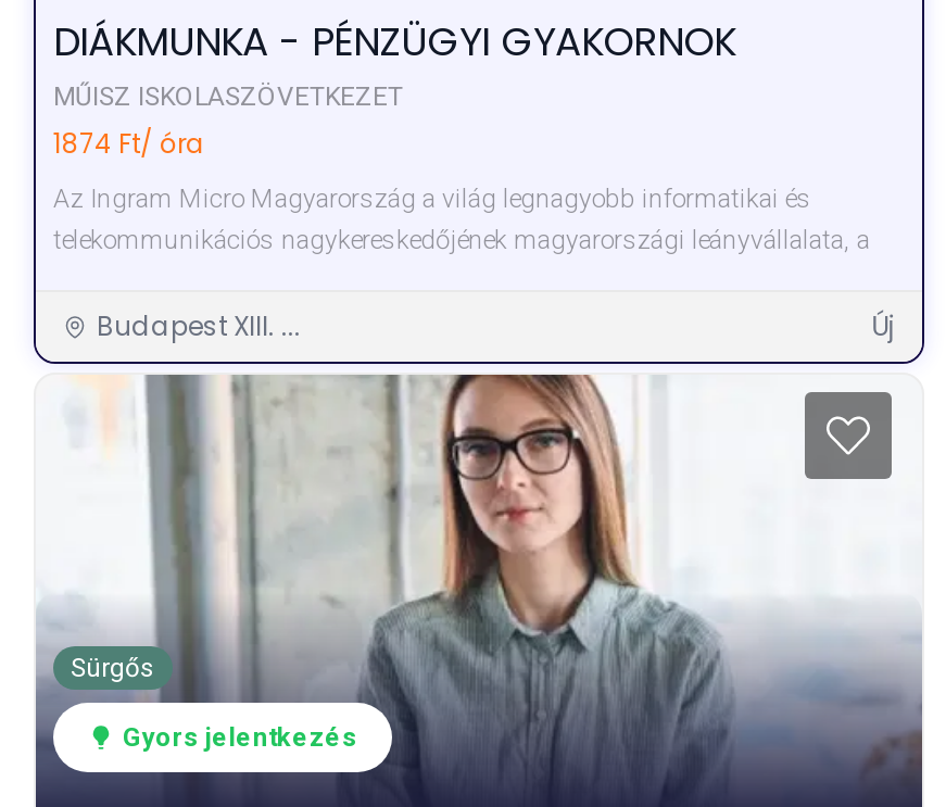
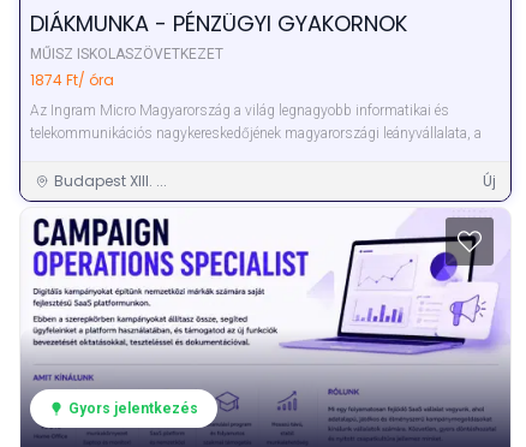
[40,373,920,794] [image] -> [24,208,510,441] [image]
[71,653,155,683] Sürgős -> none

